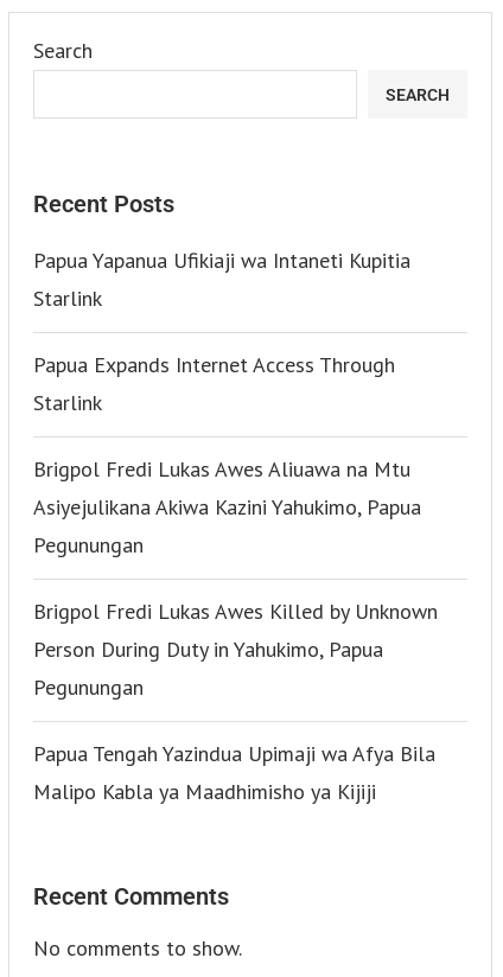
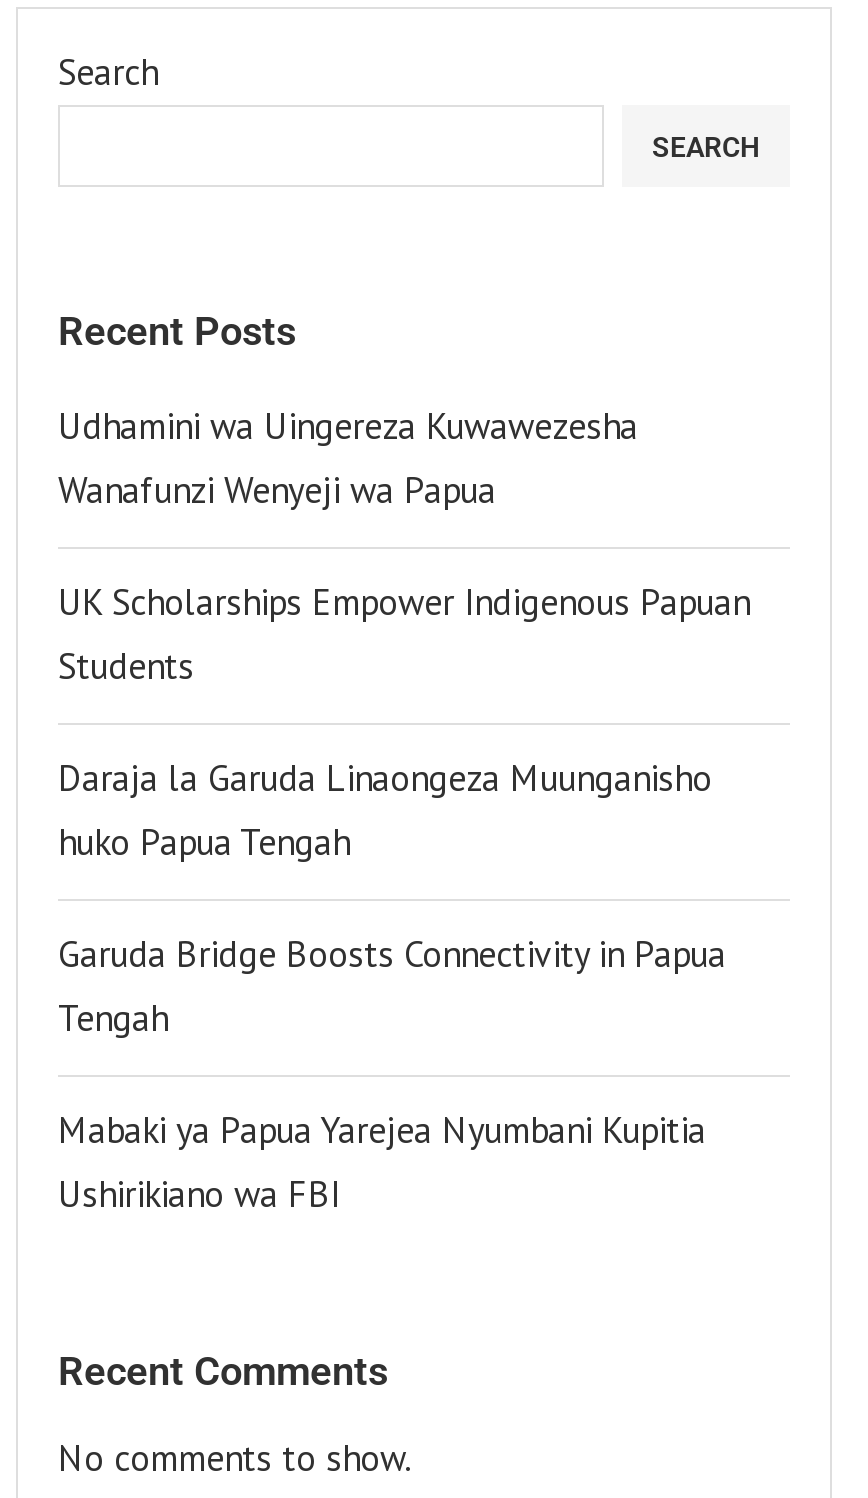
[33,247,410,312] Papua Yapanua Ufikiaji wa Intaneti Kupitia | Starlink -> [58,404,638,514] Udhamini wa Uingereza Kuwawezesha | Wanafunzi Wenyeji wa Papua
[33,351,395,417] Papua Expands Internet Access Through | Starlink -> [58,580,750,690] UK Scholarships Empower Indigenous Papuan | Students
[33,456,421,559] Brigpol Fredi Lukas Awes Aliuawa na Mtu | Asiyejulikana Akiwa Kazini Yahukimo, Papua | Pegunungan -> [58,756,712,866] Daraja la Garuda Linaongeza Muunganisho | huko Papua Tengah
[33,598,438,701] Brigpol Fredi Lukas Awes Killed by Unknown | Person During Duty in Yahukimo, Papua | Pegunungan -> [58,932,726,1042] Garuda Bridge Boosts Connectivity in Papua | Tengah
[33,740,435,806] Papua Tengah Yazindua Upimaji wa Afya Bila | Malipo Kabla ya Maadhimisho ya Kijiji -> [58,1108,706,1218] Mabaki ya Papua Yarejea Nyumbani Kupitia | Ushirikiano wa FBI

